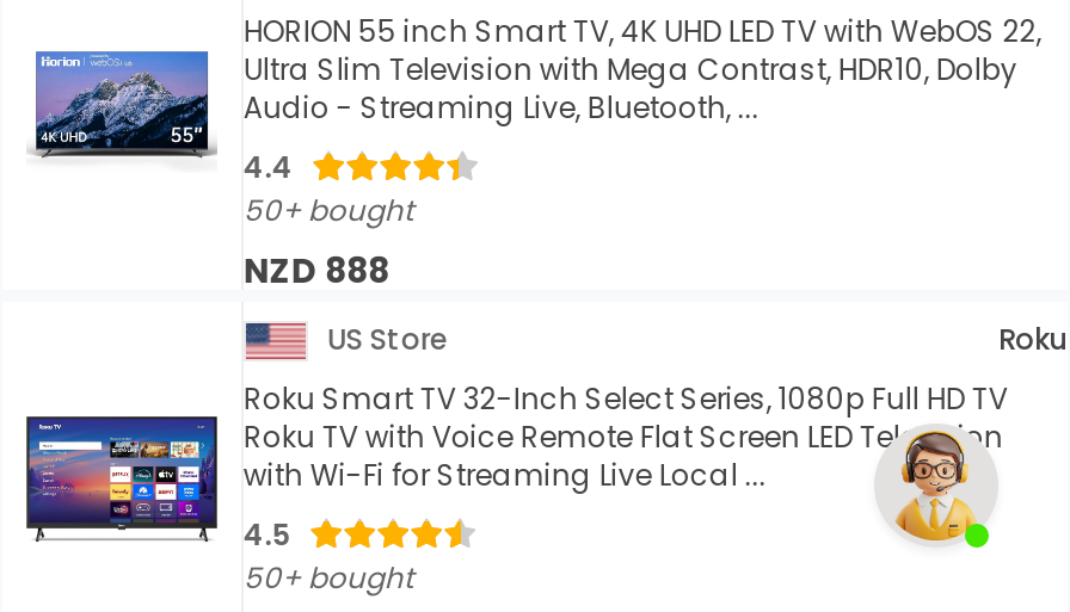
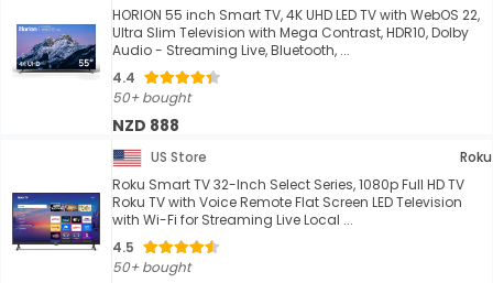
[877,464,996,550] [image] -> none

